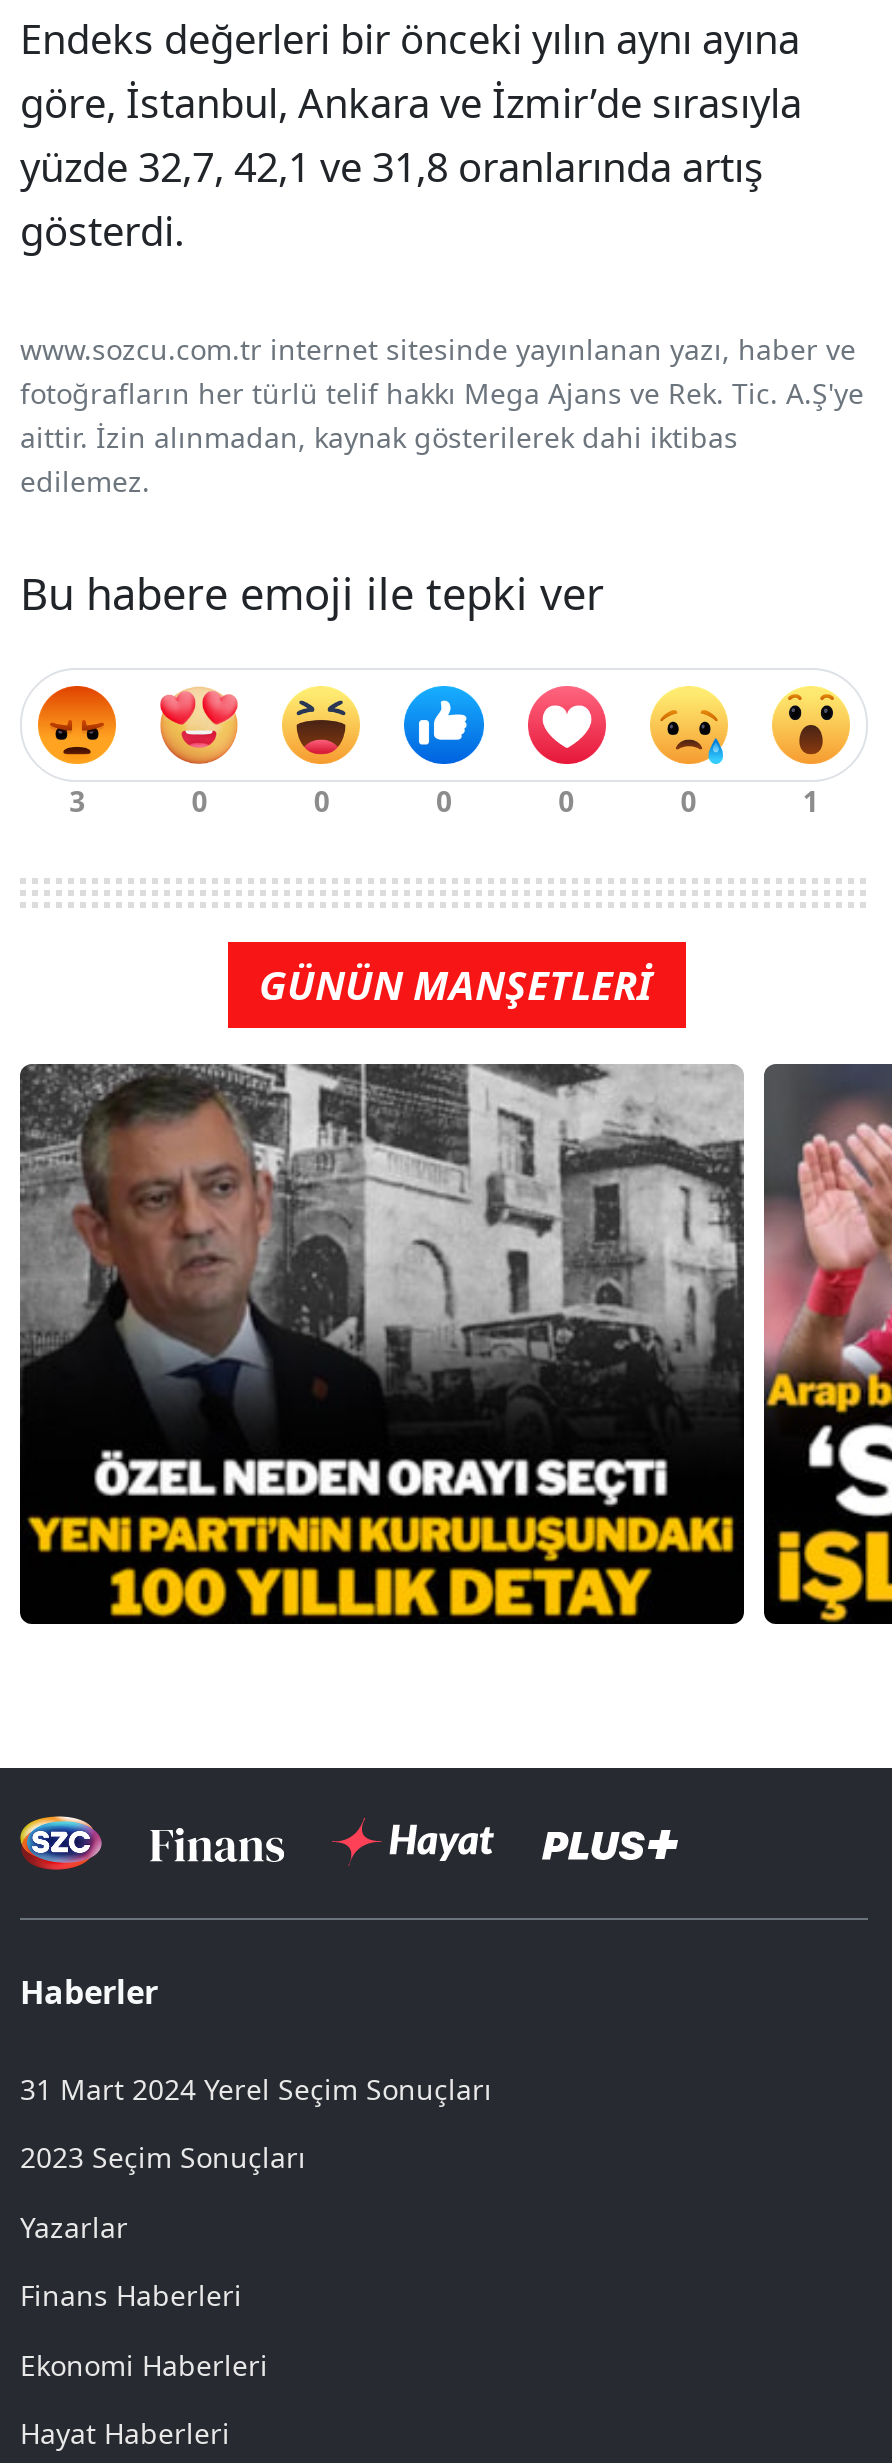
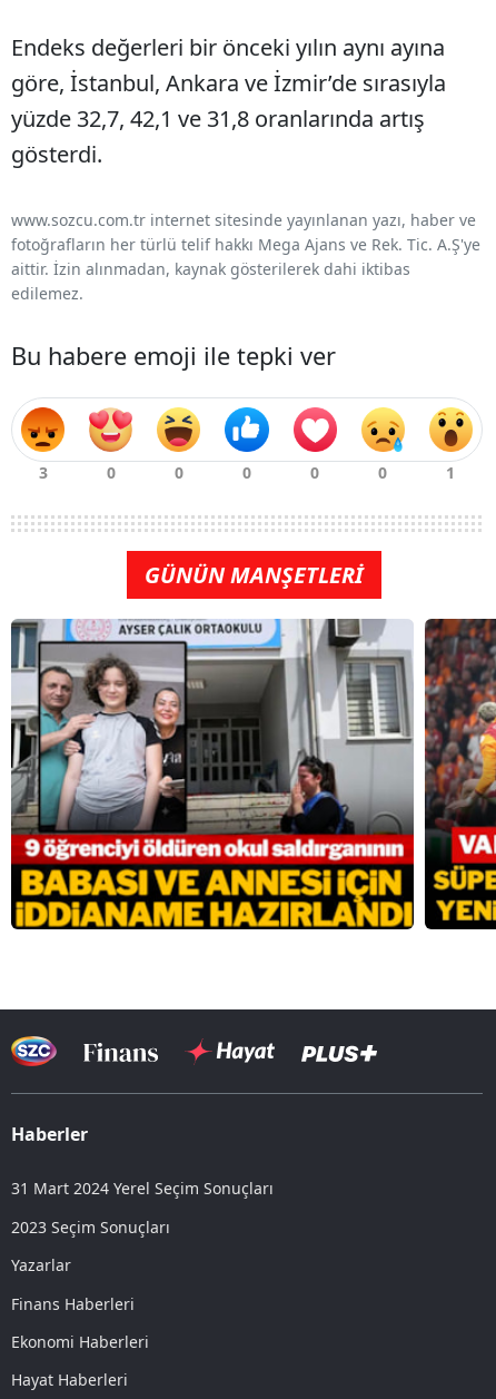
[18,1061,746,1627] [image] -> [10,618,415,930] [image]
[762,1063,886,1627] [image] -> [424,618,493,930] [image]

